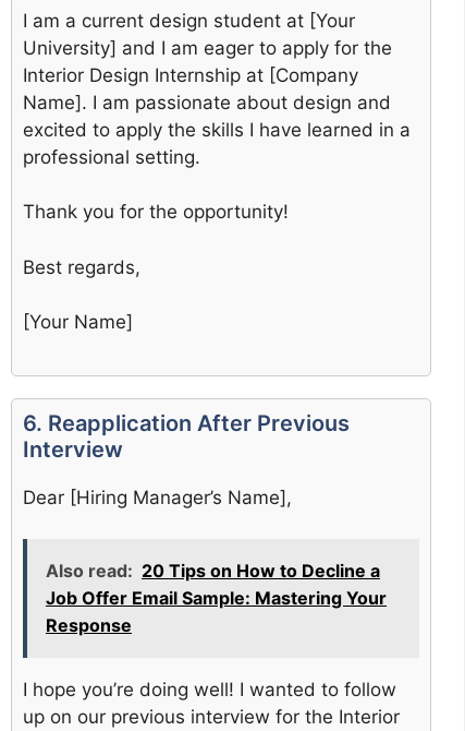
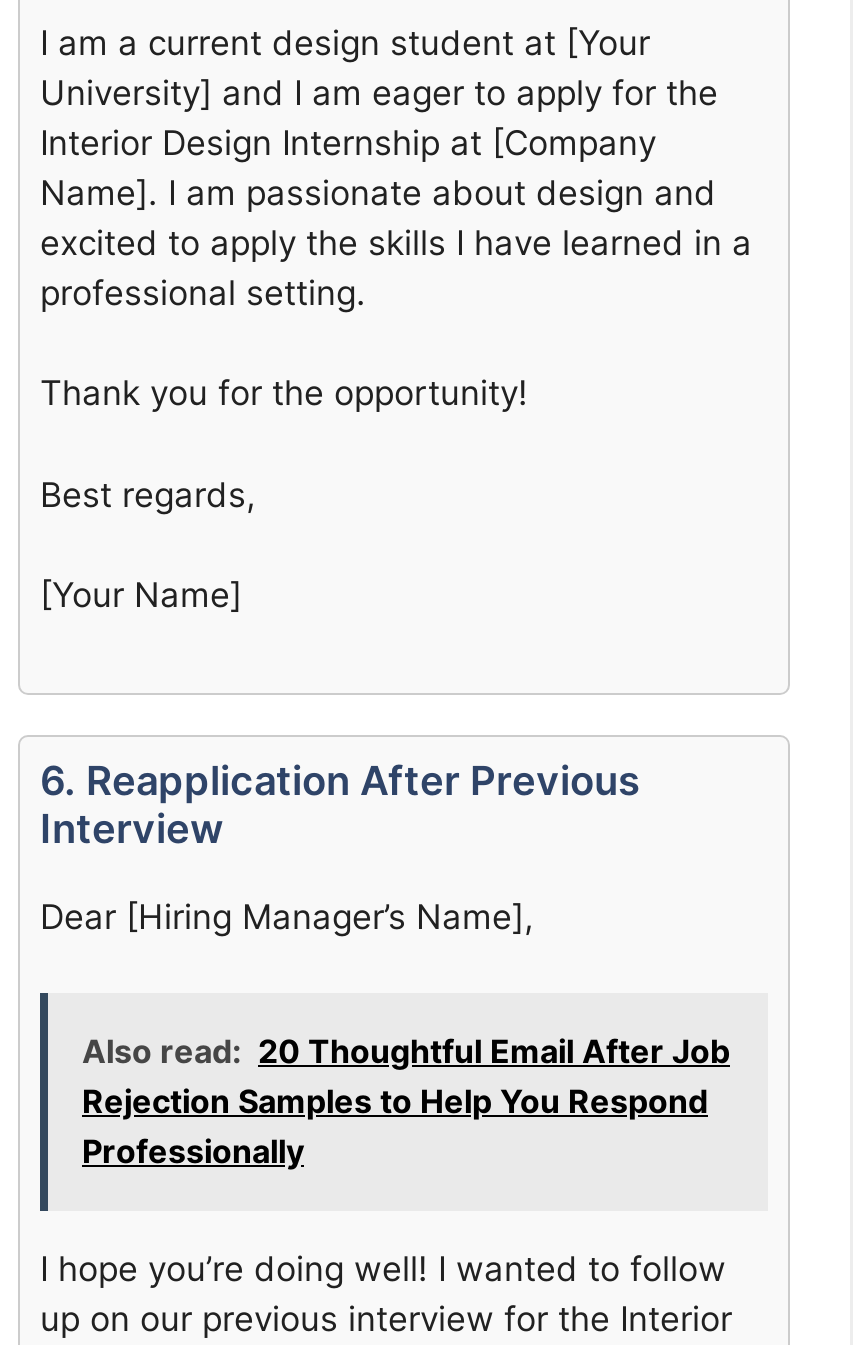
[46,560,387,636] Also read: 20 Tips on How to Decline a | Job Offer Email Sample: Mastering Your | Response -> [82,1031,730,1171] Also read: 20 Thoughtful Email After Job | Rejection Samples to Help You Respond | Professionally

